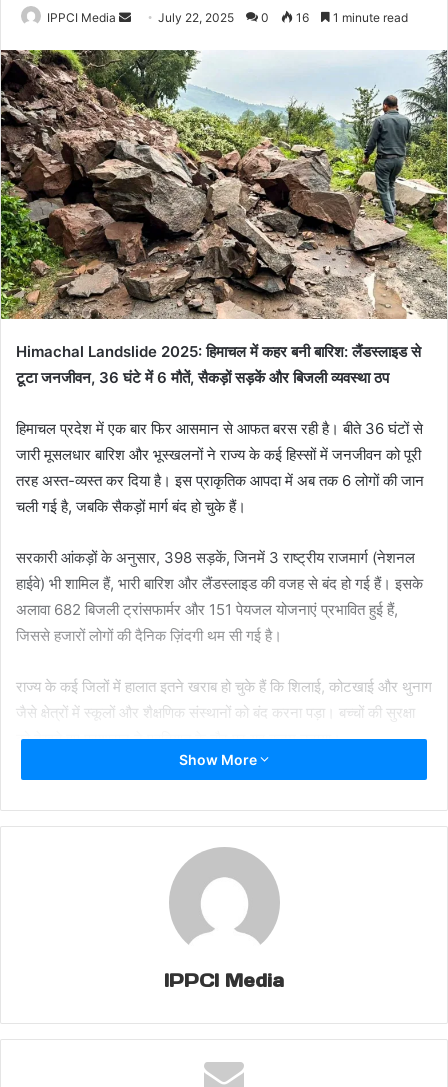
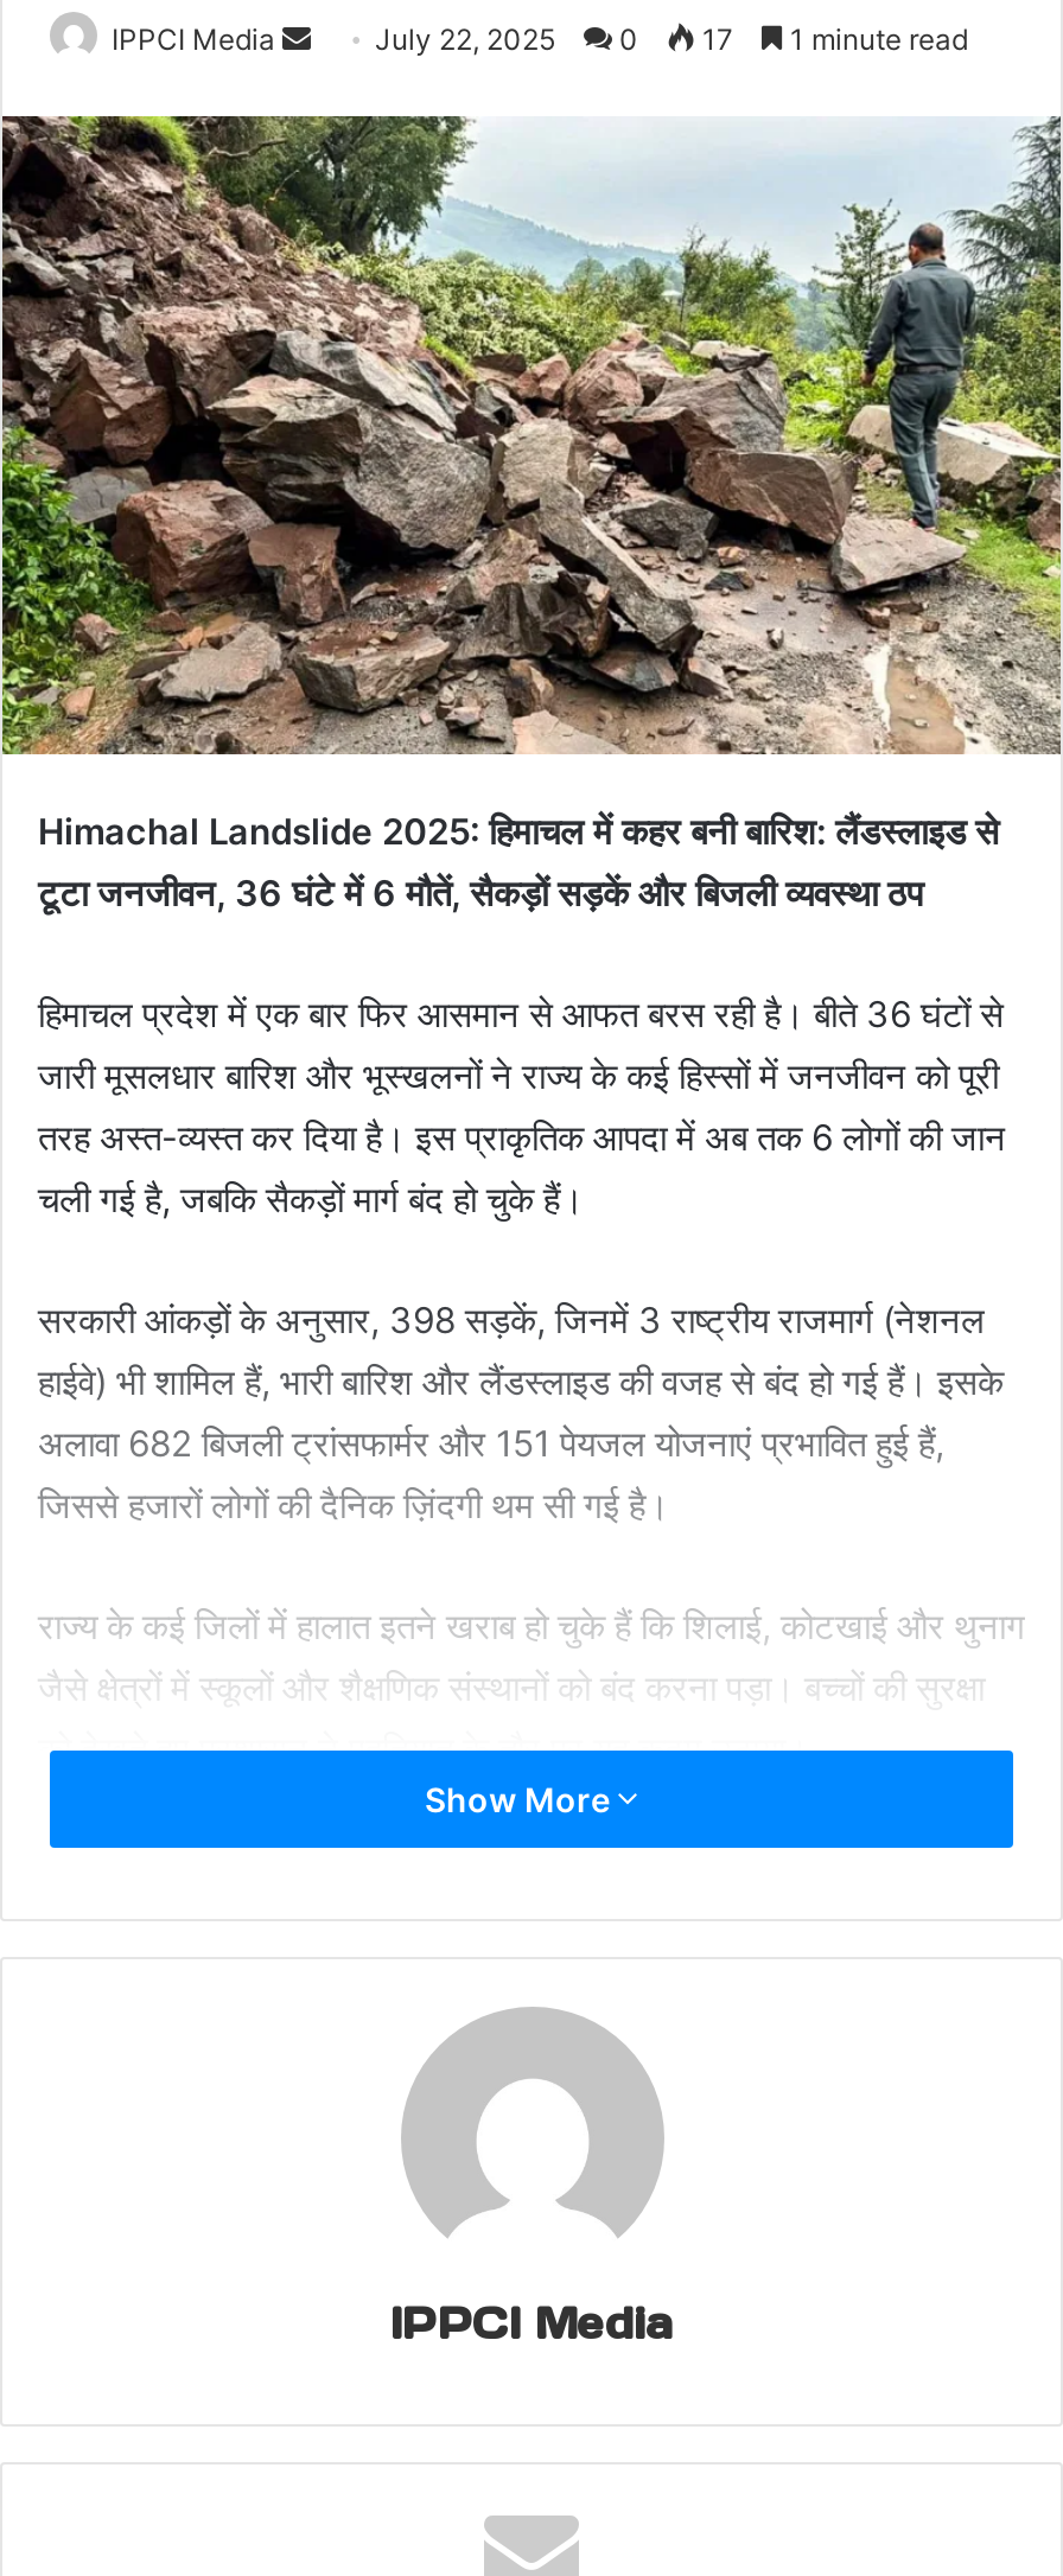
[293,10,309,25] 16 -> [695,21,733,57] 17

